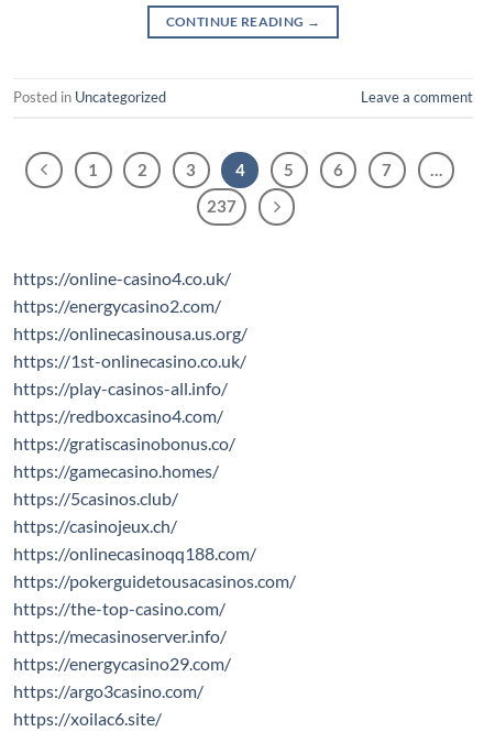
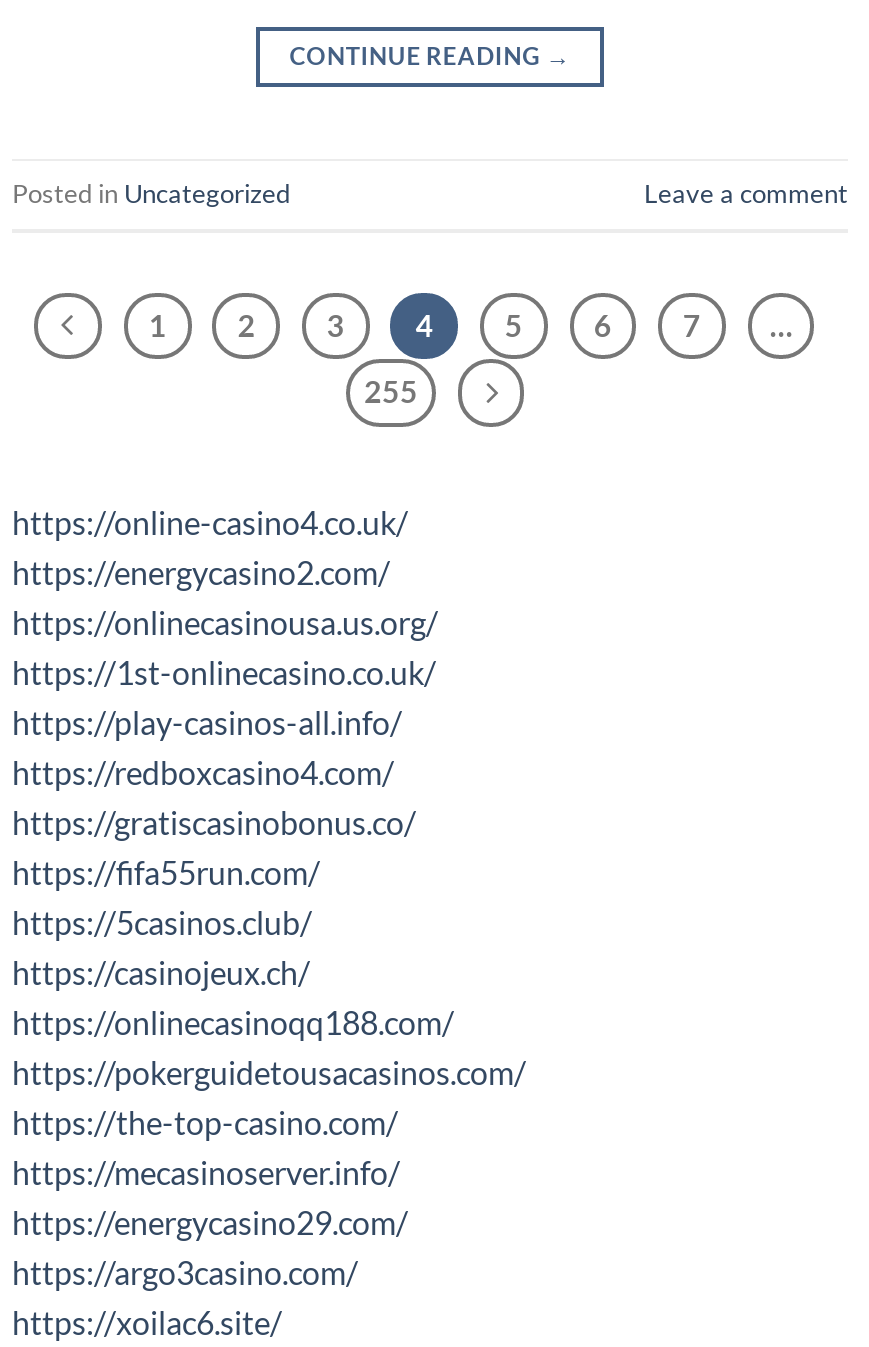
[207,196,237,216] 237 -> [364,373,418,409] 255
[13,460,219,481] https://gamecasino.homes/ -> [12,853,320,891] https://fifa55run.com/

